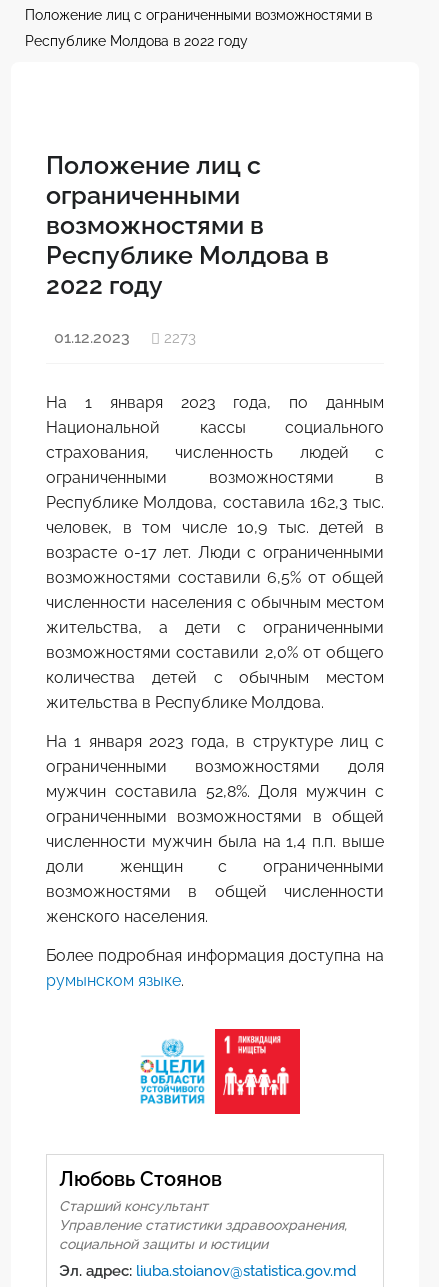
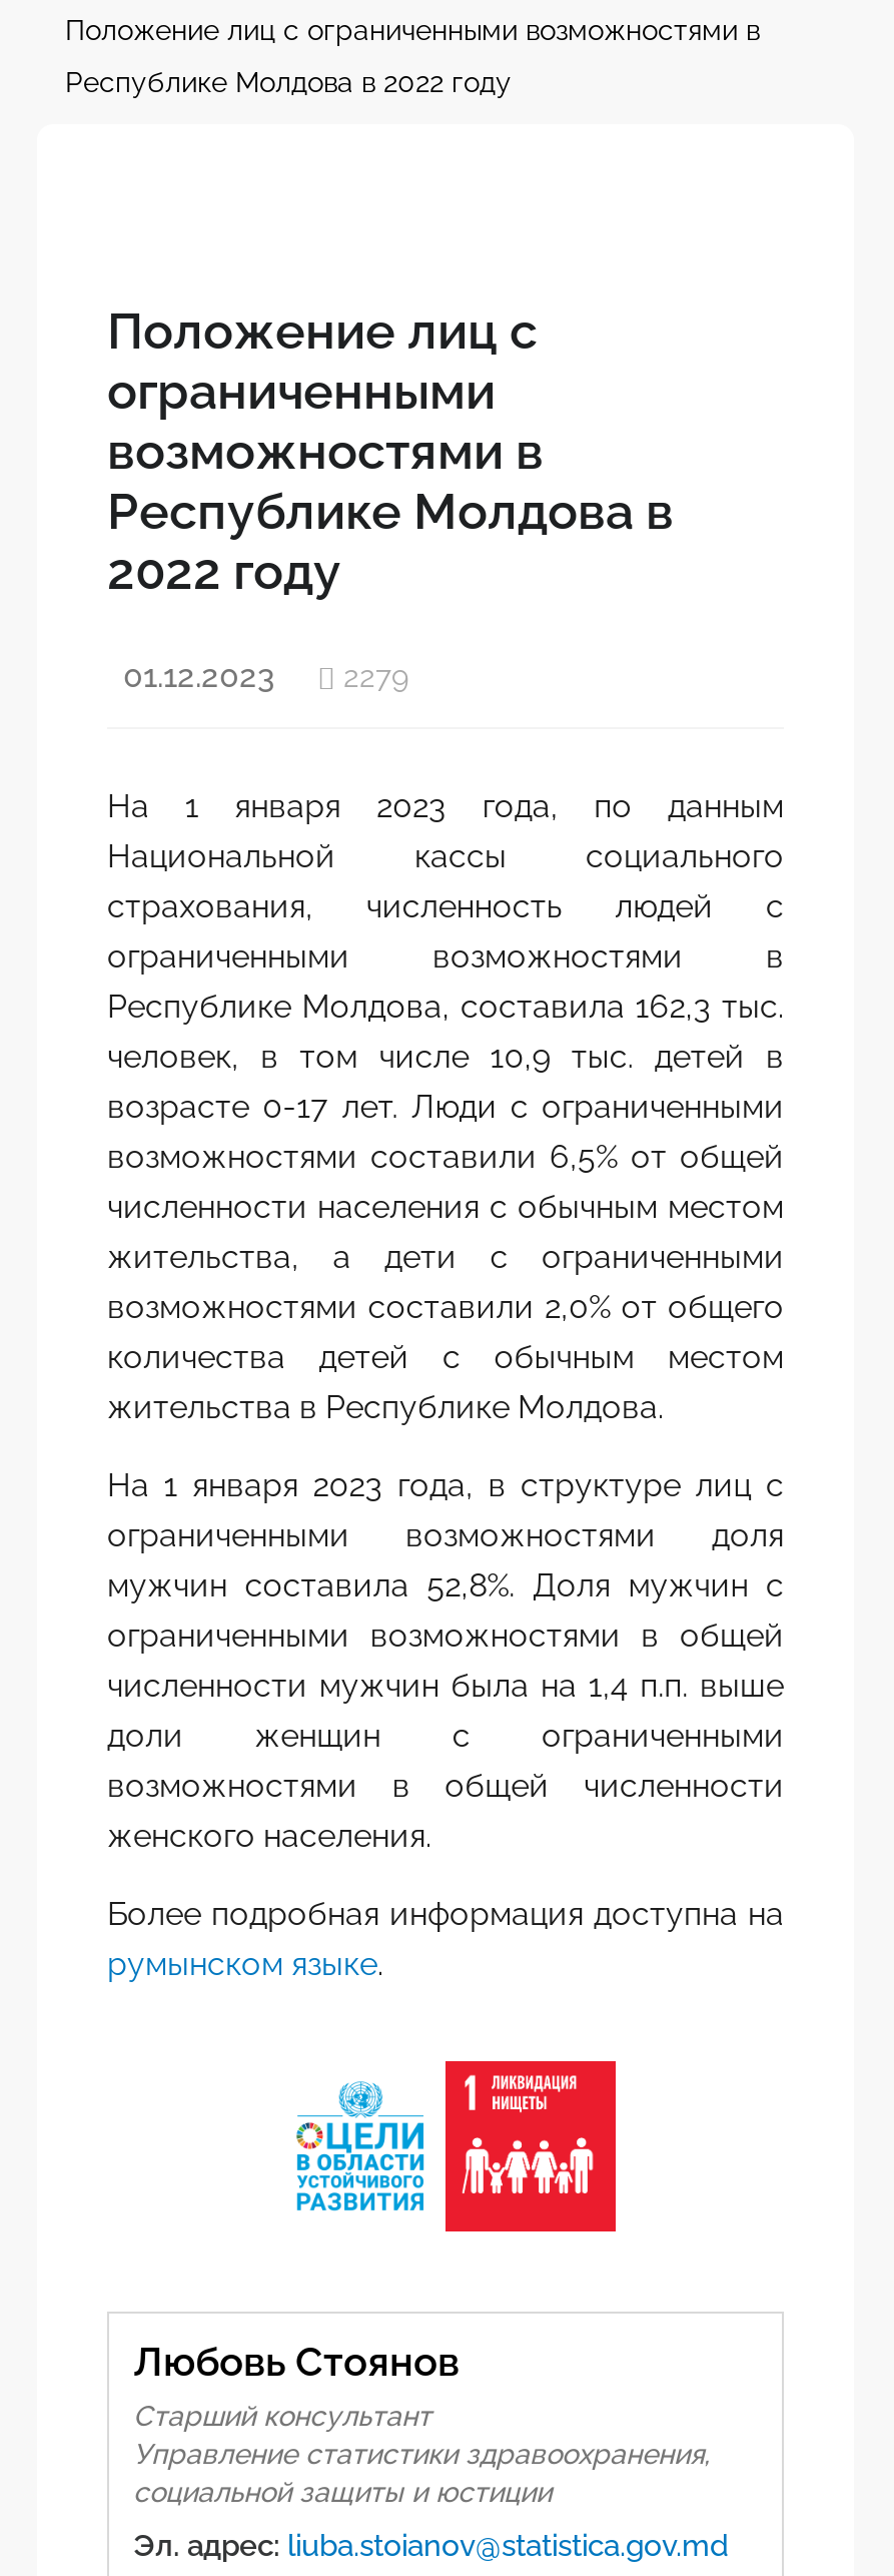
[54,328,196,347] 01.12.2023 2273 -> [123,657,409,695] 01.12.2023 2279

